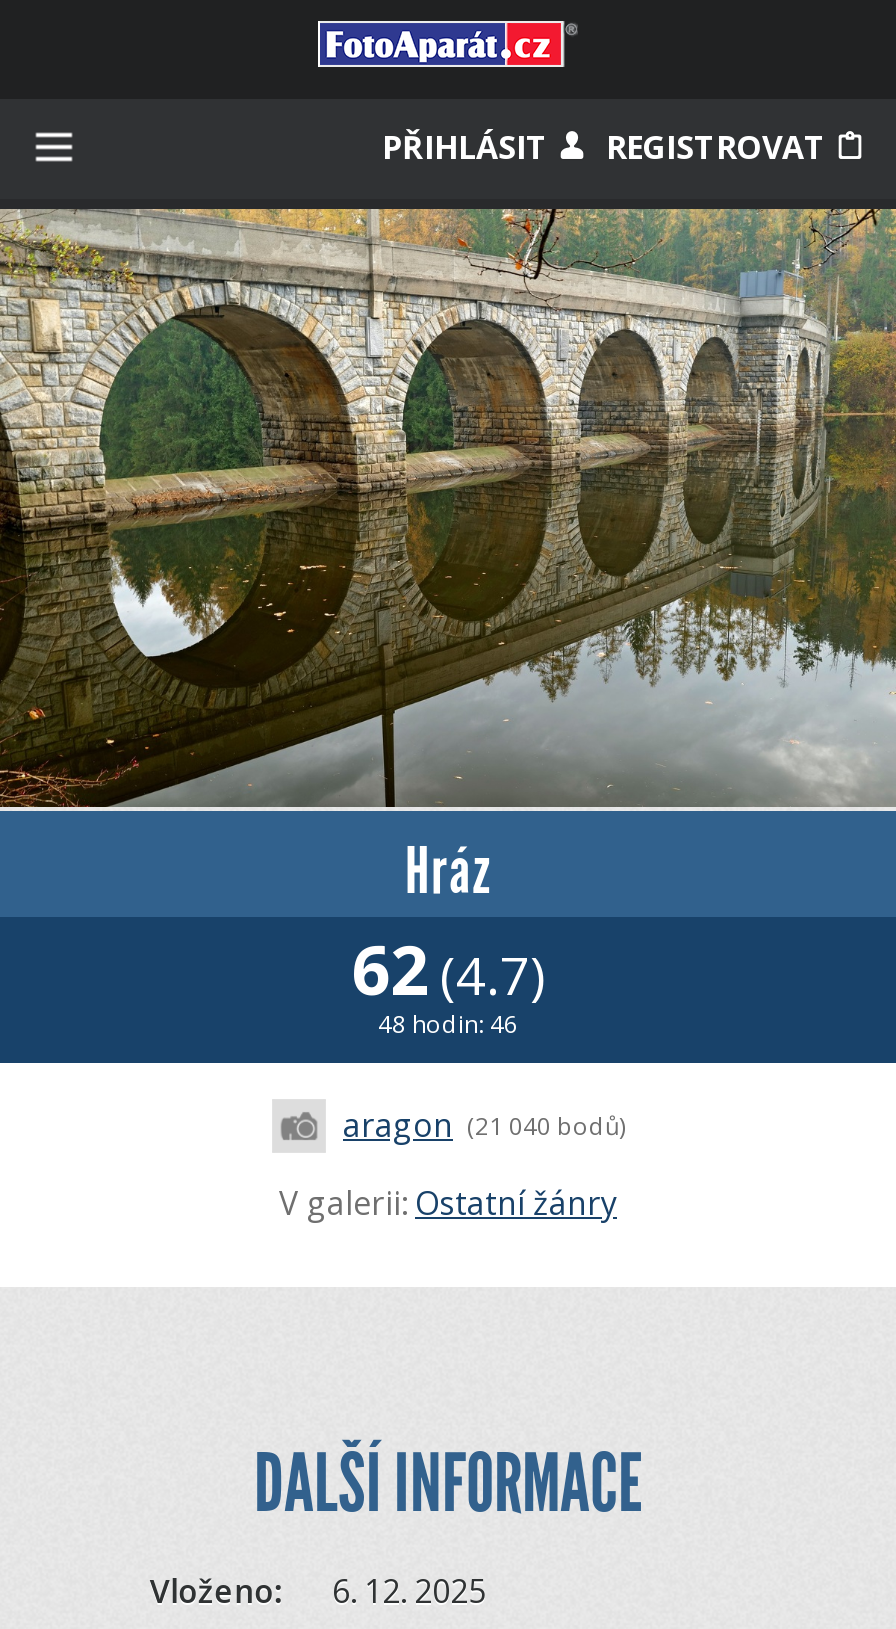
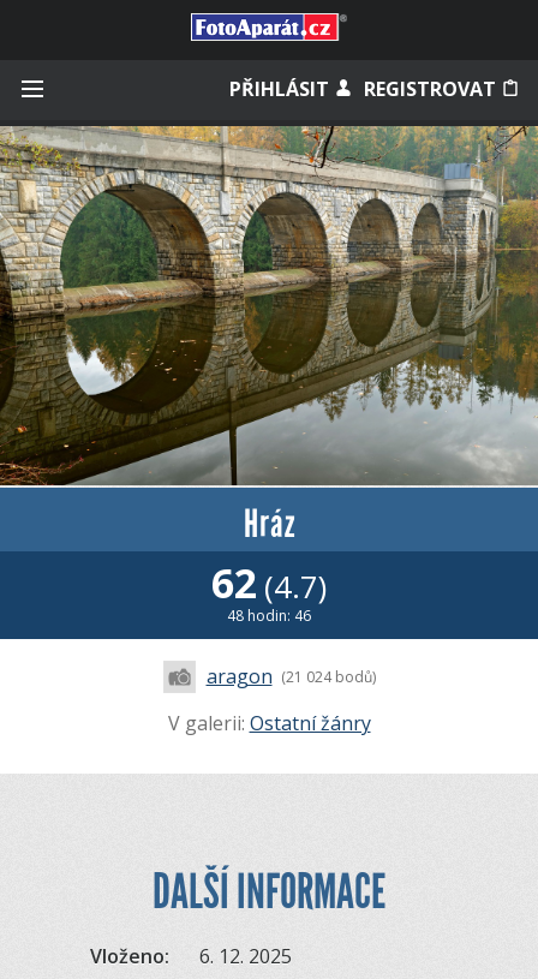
[343,1102,625,1146] aragon (21 040 bodů) -> [206,663,375,689] aragon (21 024 bodů)

